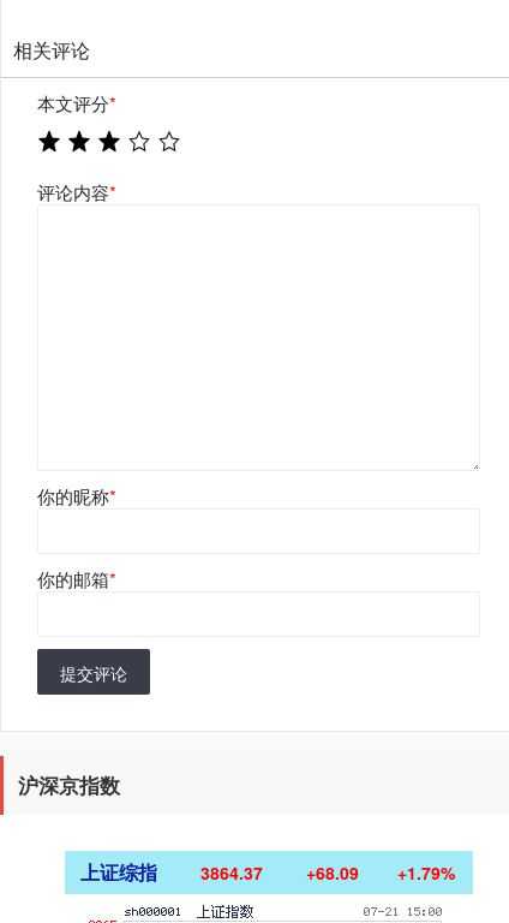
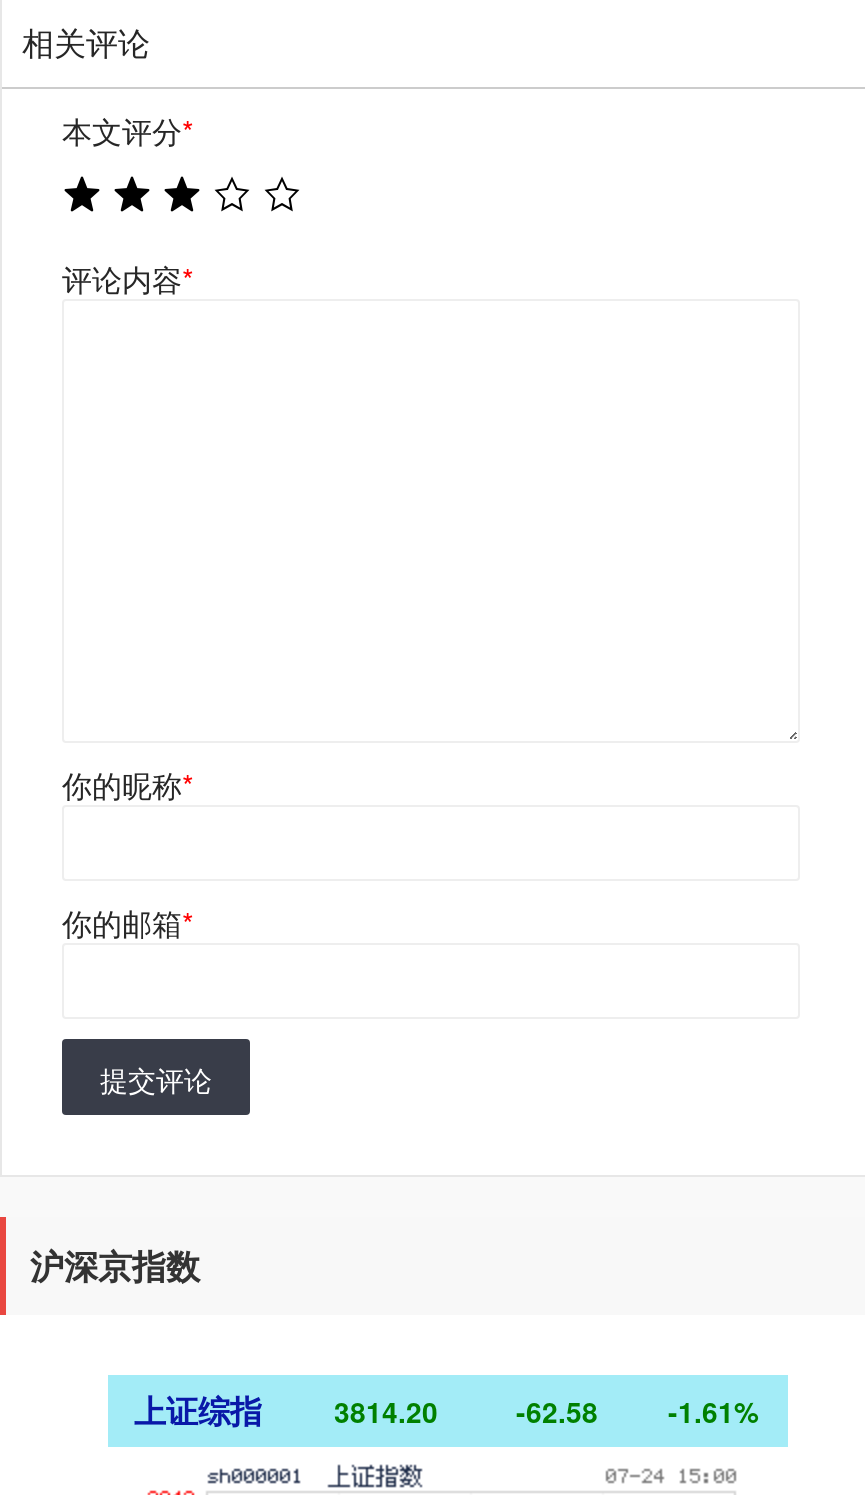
[200,861,263,885] 3864.37 -> [334,1391,438,1431] 3814.20
[306,861,359,885] +68.09 -> [516,1391,598,1431] -62.58
[397,861,455,885] +1.79% -> [668,1391,758,1431] -1.61%

